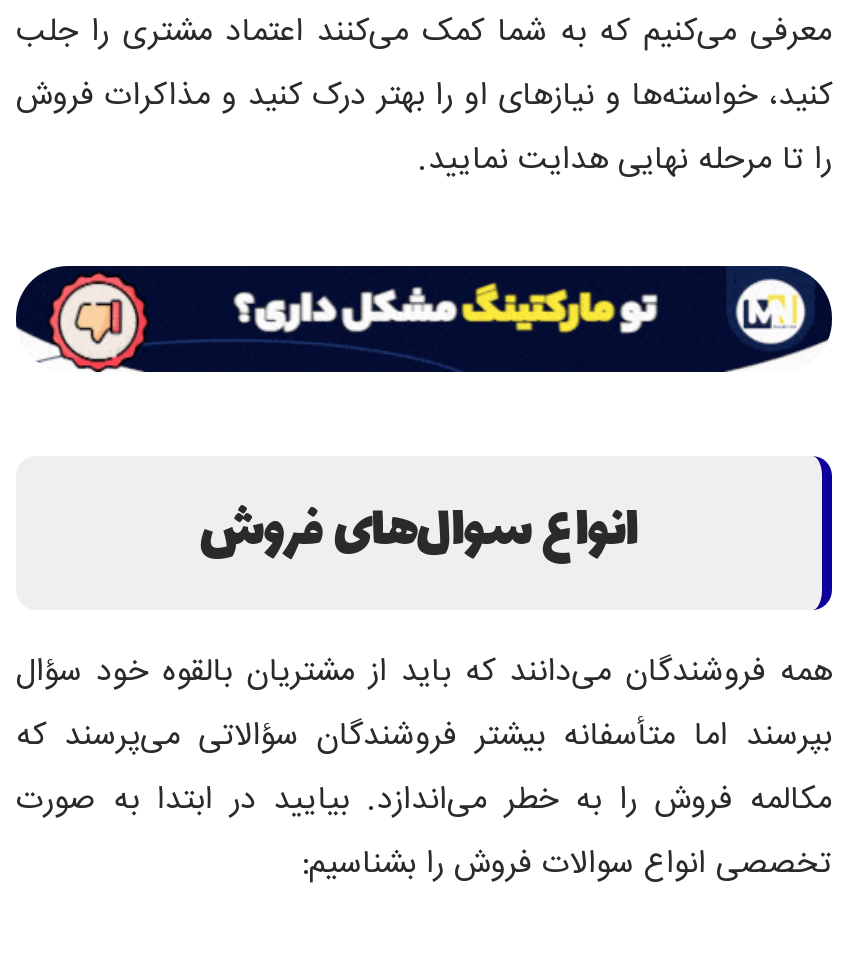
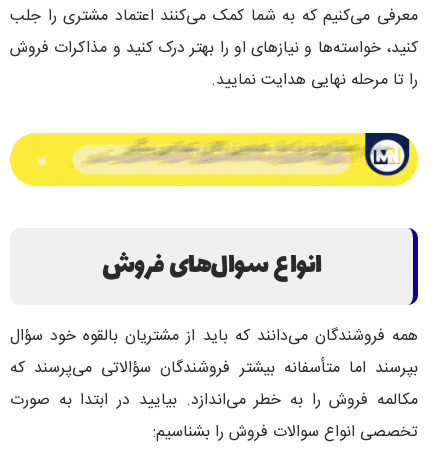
[14,264,834,374] [image] -> [9,132,419,187] [image]

